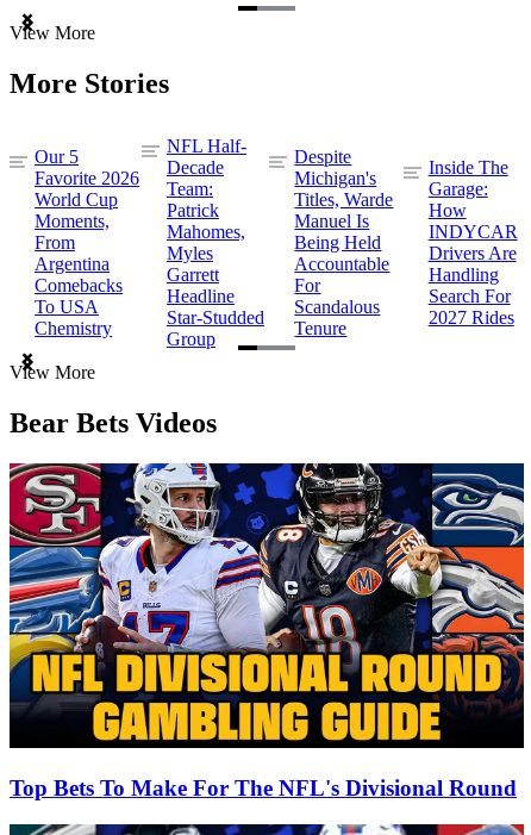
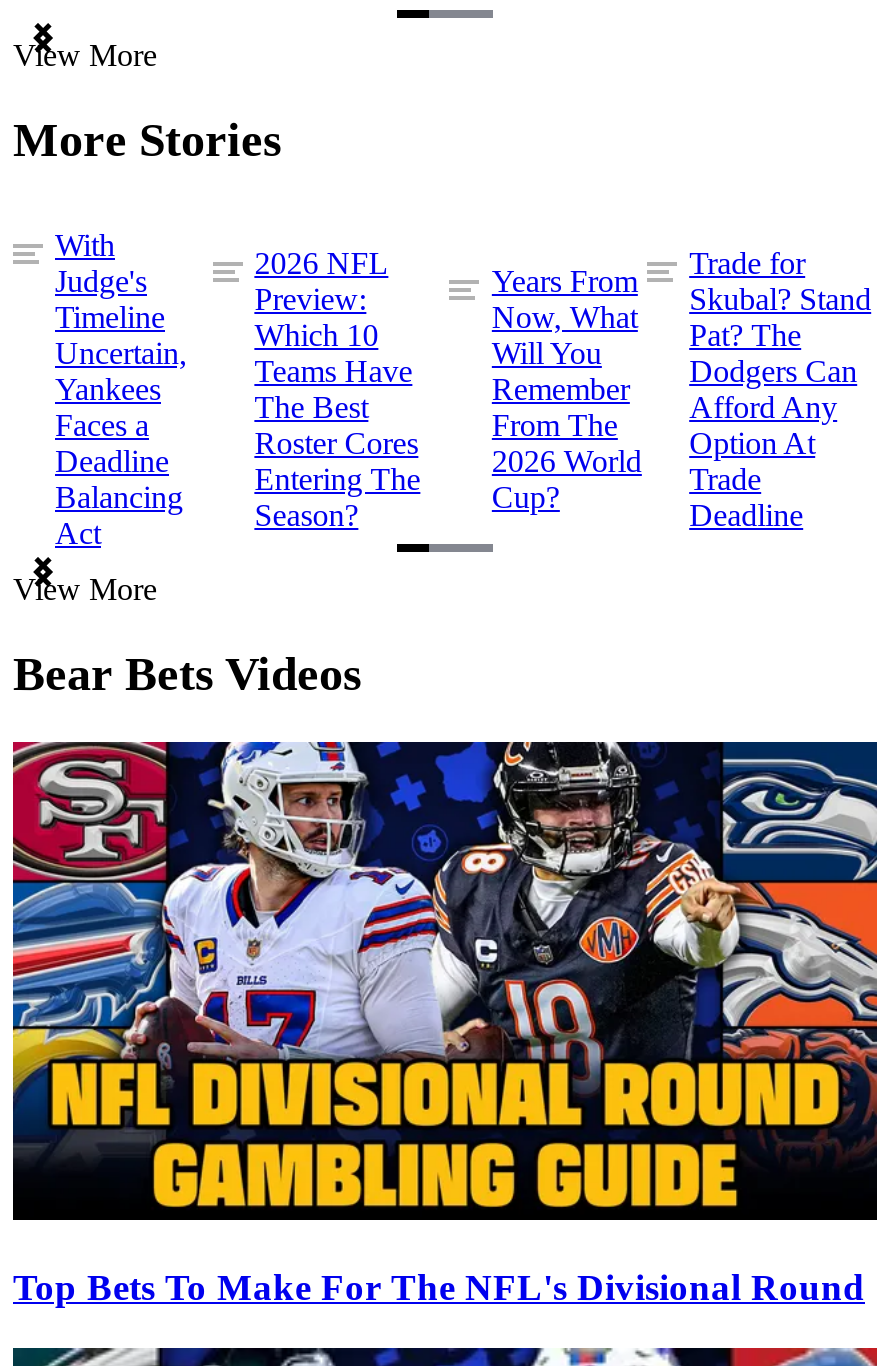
[167,136,264,349] NFL Half- | Decade | Team: | Patrick | Mahomes, | Myles | Garrett | Headline | Star-Studded | Group -> [254,246,420,532] 2026 NFL | Preview: | Which 10 | Teams Have | The Best | Roster Cores | Entering The | Season?
[35,147,139,339] Our 5 | Favorite 2026 | World Cup | Moments, | From | Argentina | Comebacks | To USA | Chemistry -> [55,228,187,550] With | Judge's | Timeline | Uncertain, | Yankees | Faces a | Deadline | Balancing | Act
[295,147,393,339] Despite | Michigan's | Titles, Warde | Manuel Is | Being Held | Accountable | For | Scandalous | Tenure -> [492,264,642,514] Years From | Now, What | Will You | Remember | From The | 2026 World | Cup?
[428,157,518,328] Inside The | Garage: | How | INDYCAR | Drivers Are | Handling | Search For | 2027 Rides -> [689,246,871,532] Trade for | Skubal? Stand | Pat? The | Dodgers Can | Afford Any | Option At | Trade | Deadline

